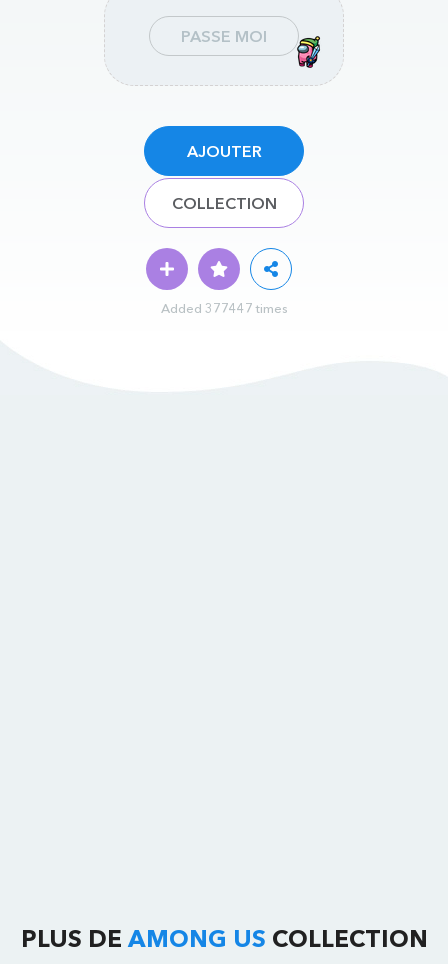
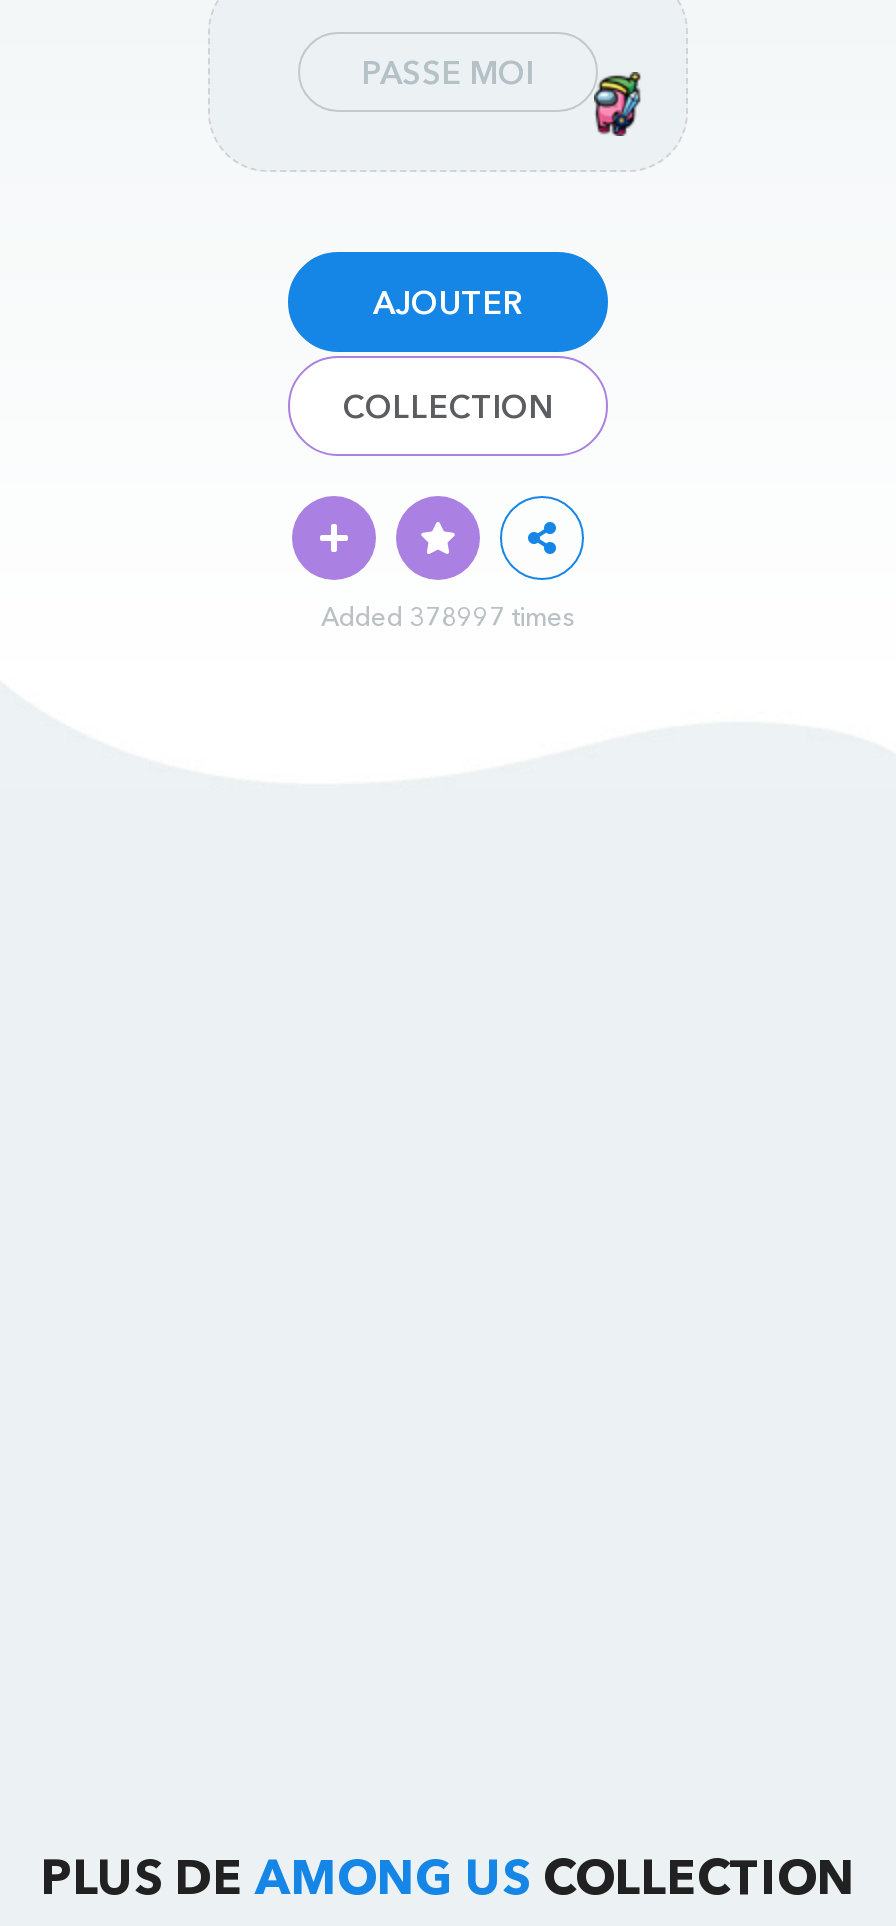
[160,299,287,315] Added 377447 times -> [321,599,575,631] Added 378997 times

